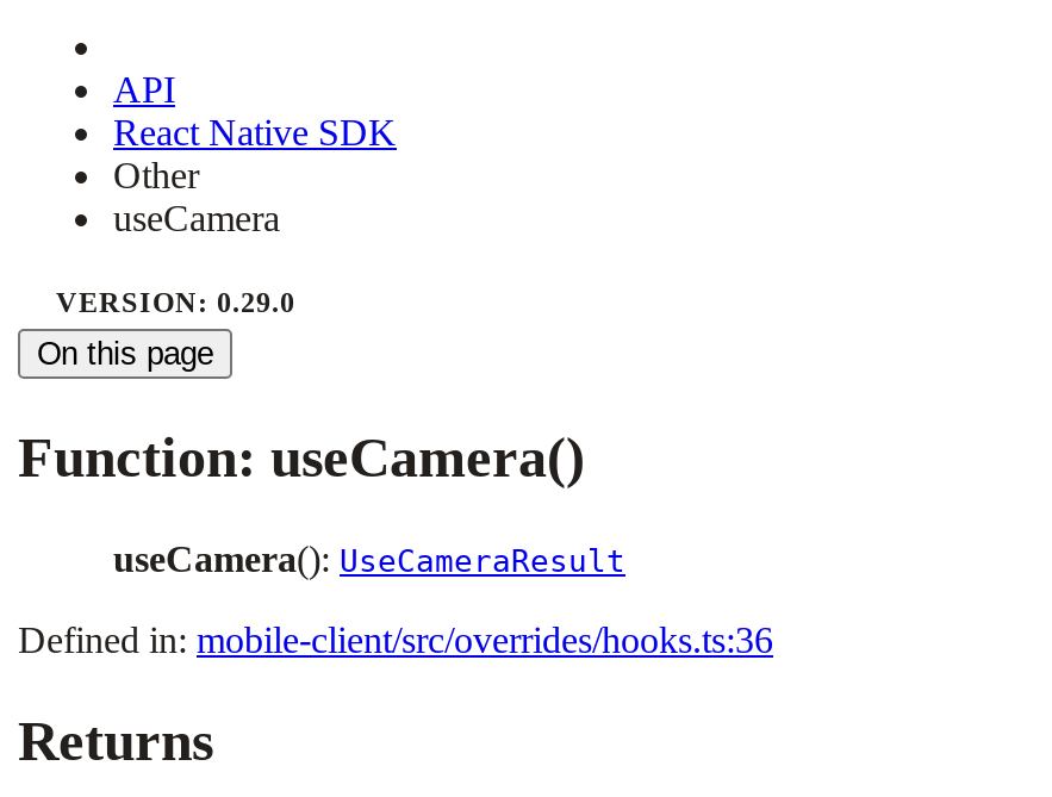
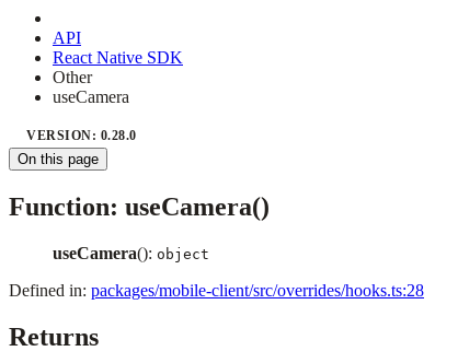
[56,286,295,320] VERSION: 0.29.0 -> [26,128,136,143] VERSION: 0.28.0
[113,539,625,579] useCamera(): UseCameraResult -> [53,244,209,263] useCamera(): object
[18,620,773,660] Defined in: mobile-client/src/overrides/hooks.ts:36 -> [9,281,424,300] Defined in: packages/mobile-client/src/overrides/hooks.ts:28

